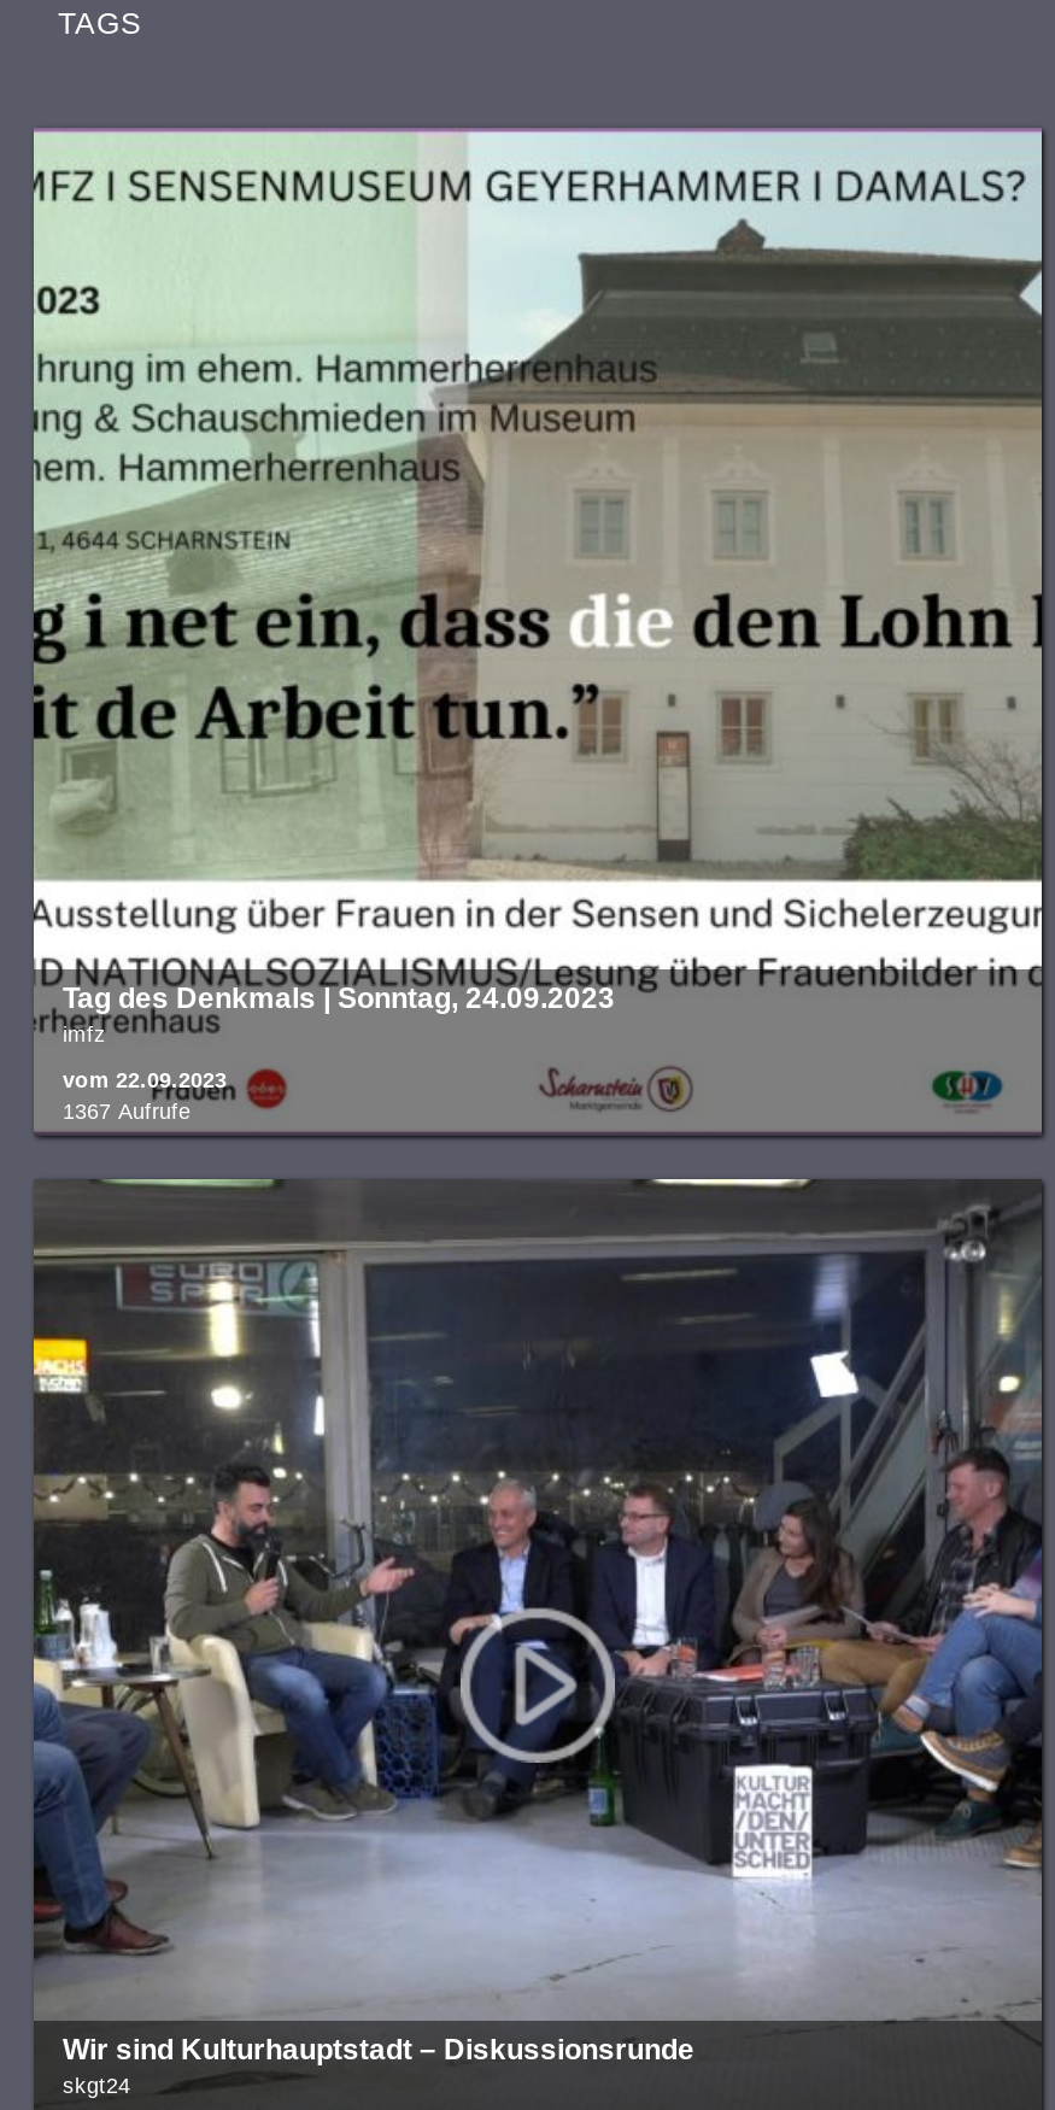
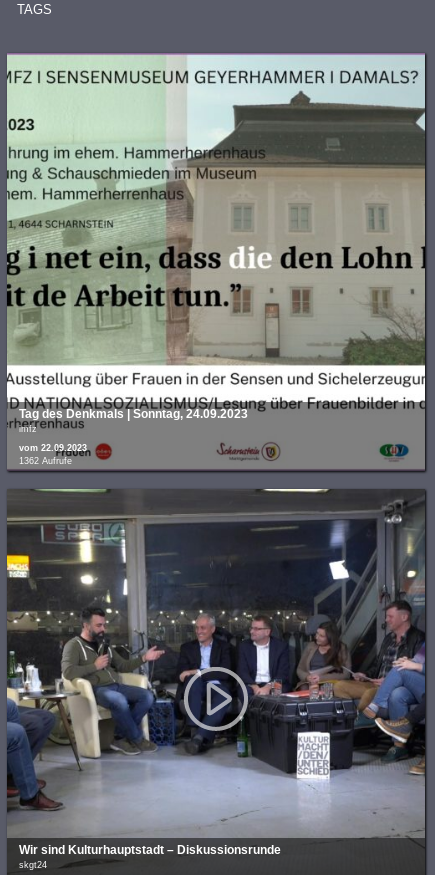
[63,1099,191,1123] 1367 Aufrufe -> [19,456,72,466] 1362 Aufrufe

